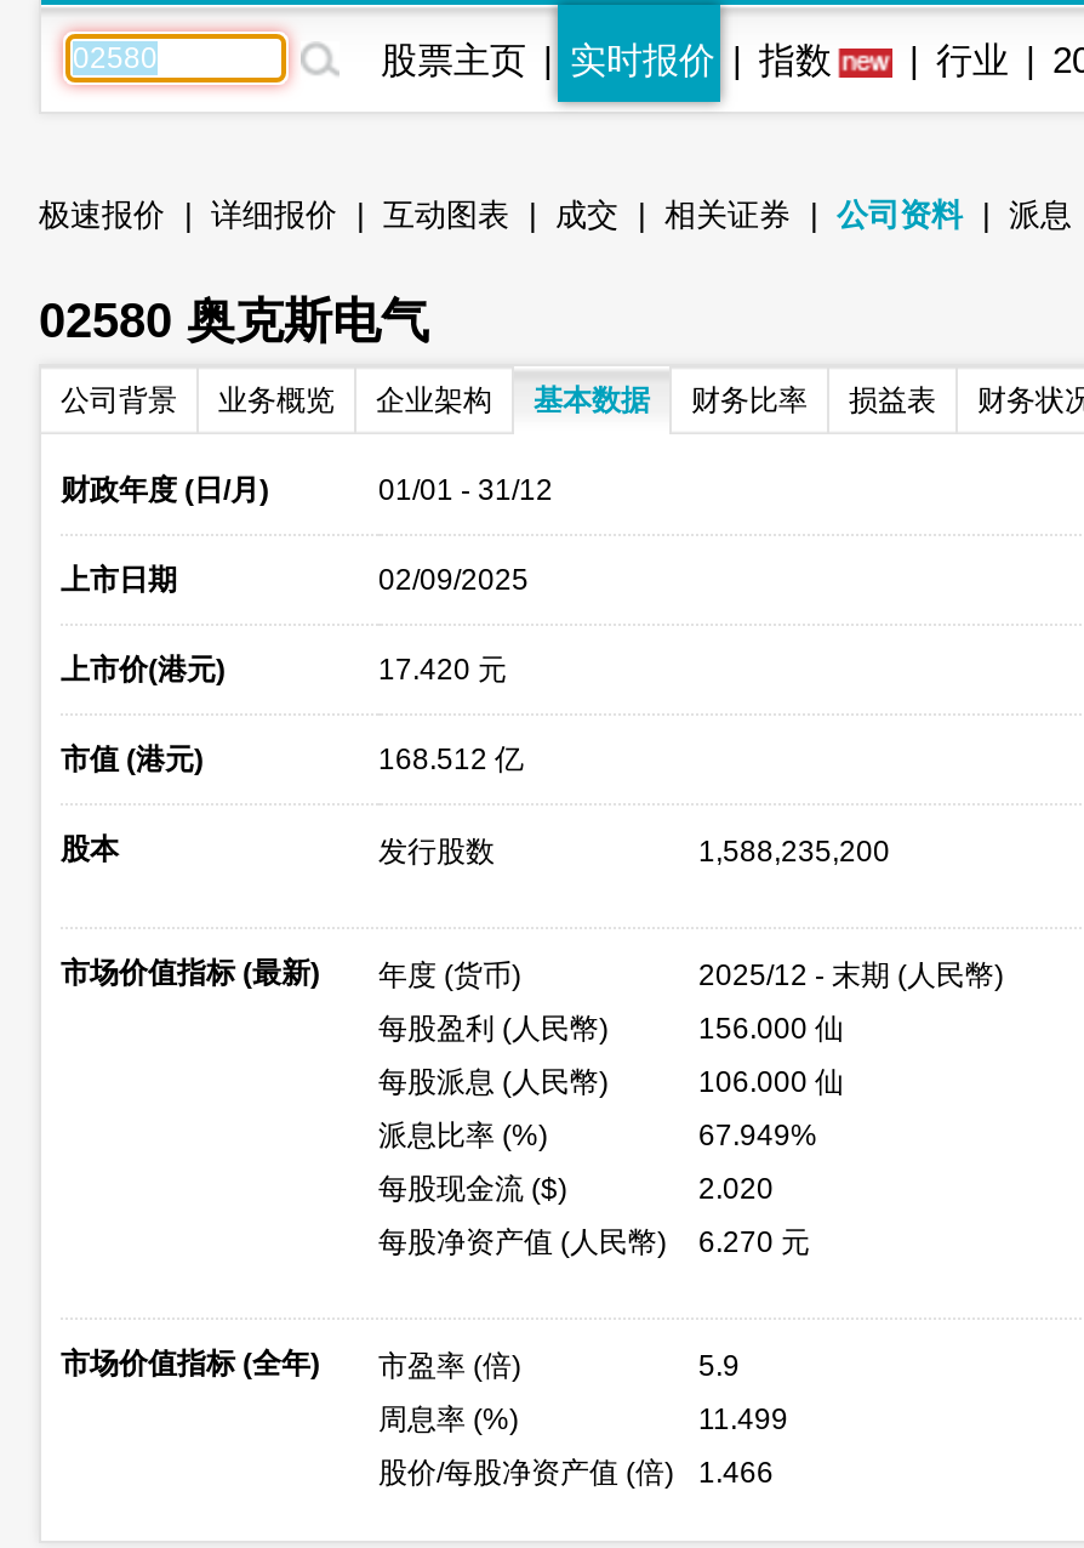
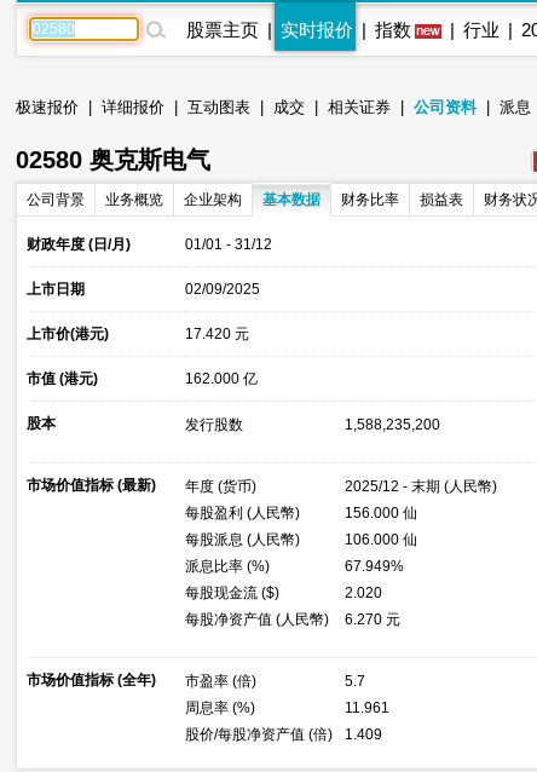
[378,742,524,776] 168.512 亿 -> [185,370,258,387] 162.000 亿
[698,1349,740,1383] 5.9 -> [345,673,365,690] 5.7
[698,1402,788,1436] 11.499 -> [345,699,389,716] 11.961
[378,1456,774,1490] 股价/每股净资产值 (倍) 1.466 -> [185,726,382,743] 股价/每股净资产值 (倍) 1.409

